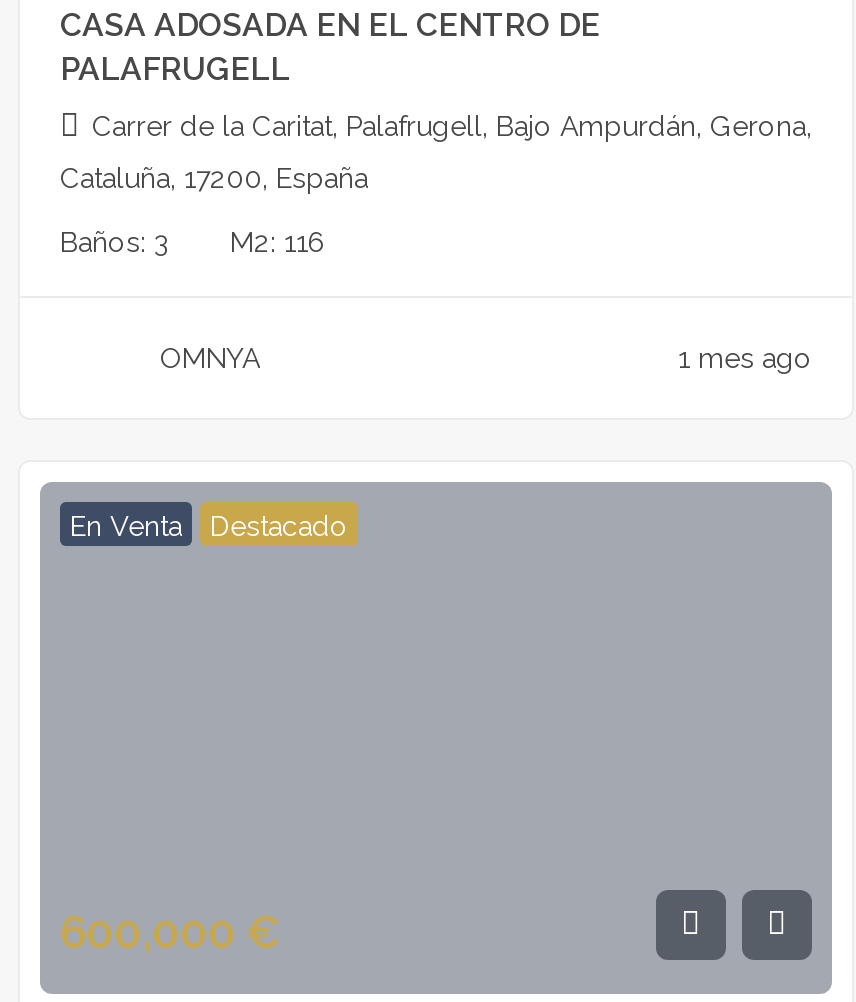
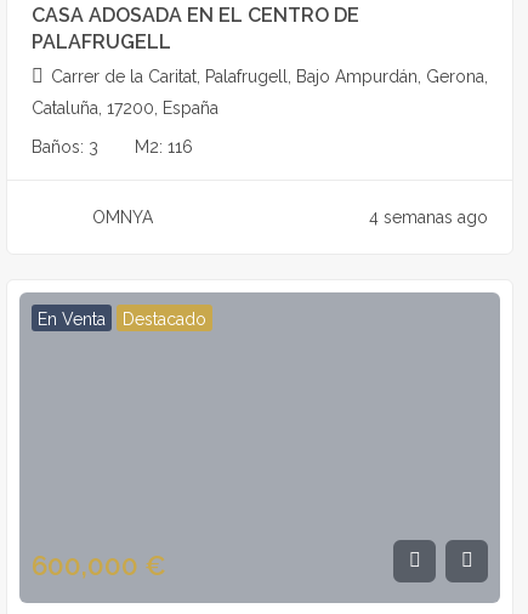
[678,342,812,374] 1 mes ago -> [369,208,488,227] 4 semanas ago

